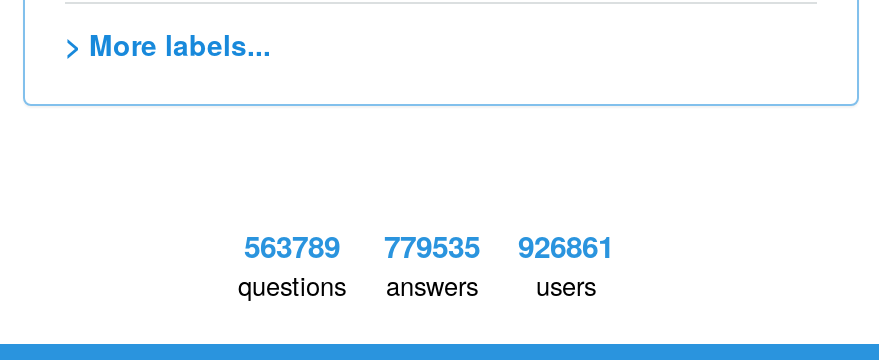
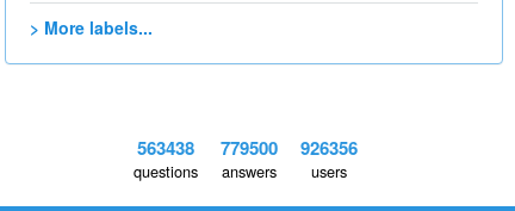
[244,224,340,268] 563789 -> [136,135,194,161] 563438
[384,224,480,268] 779535 -> [220,135,277,161] 779500
[518,224,614,268] 926861 -> [300,135,357,161] 926356

